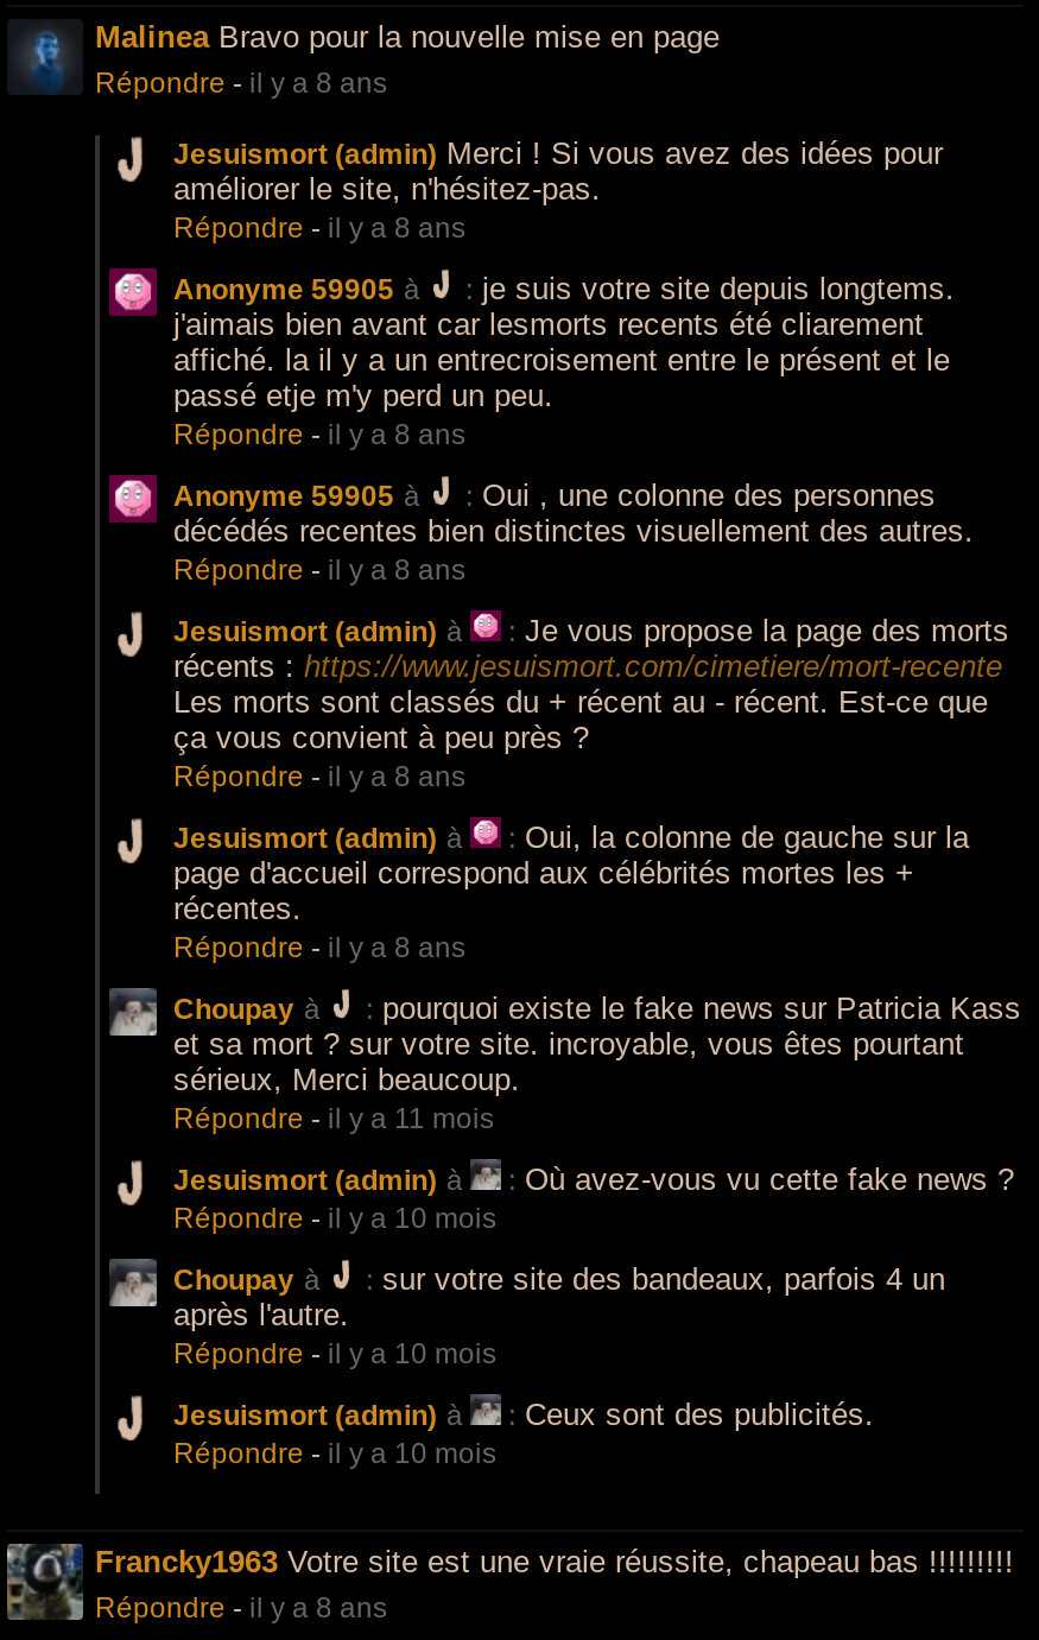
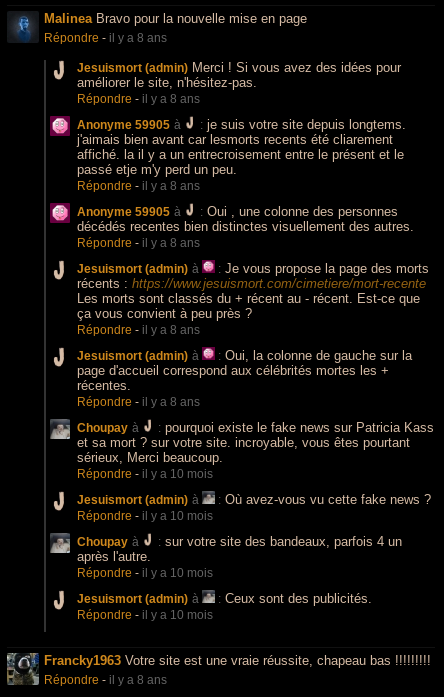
[173,1102,494,1136] Répondre - il y a 11 mois -> [77,467,213,481] Répondre - il y a 10 mois

